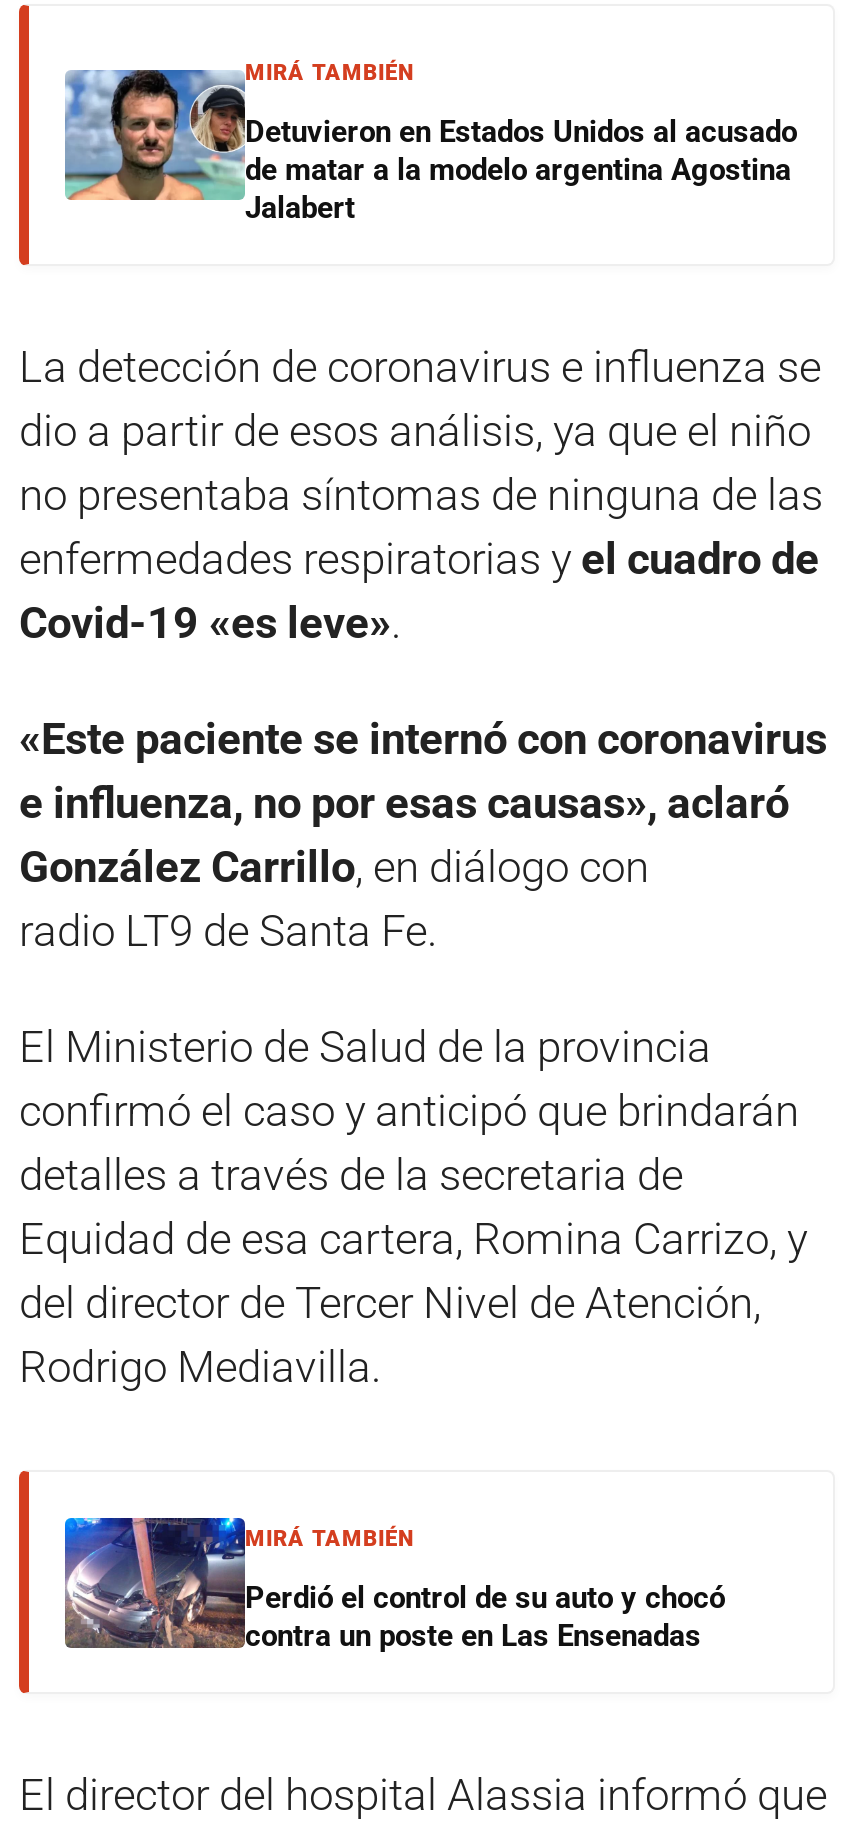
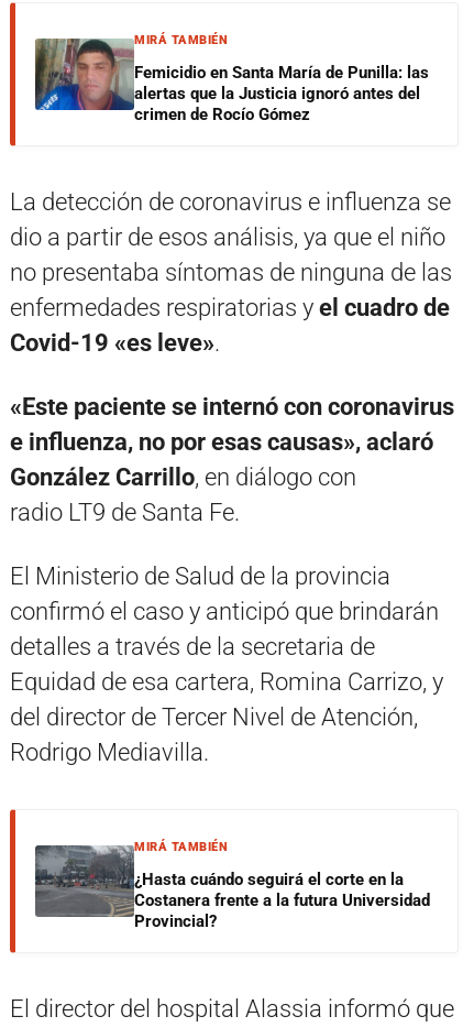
[63,68,797,226] [image] | Detuvieron en Estados Unidos al acusado | de matar a la modelo argentina Agostina | Jalabert -> [34,37,429,124] [image] | Femicidio en Santa María de Punilla: las | alertas que la Justicia ignoró antes del | crimen de Rocío Gómez
[63,1516,725,1654] [image] | Perdió el control de su auto y chocó | contra un poste en Las Ensenadas -> [34,835,430,931] [image] | ¿Hasta cuándo seguirá el corte en la | Costanera frente a la futura Universidad | Provincial?

